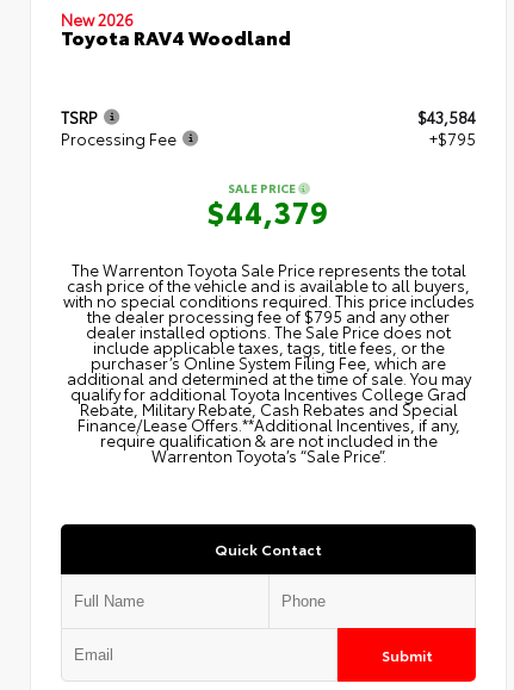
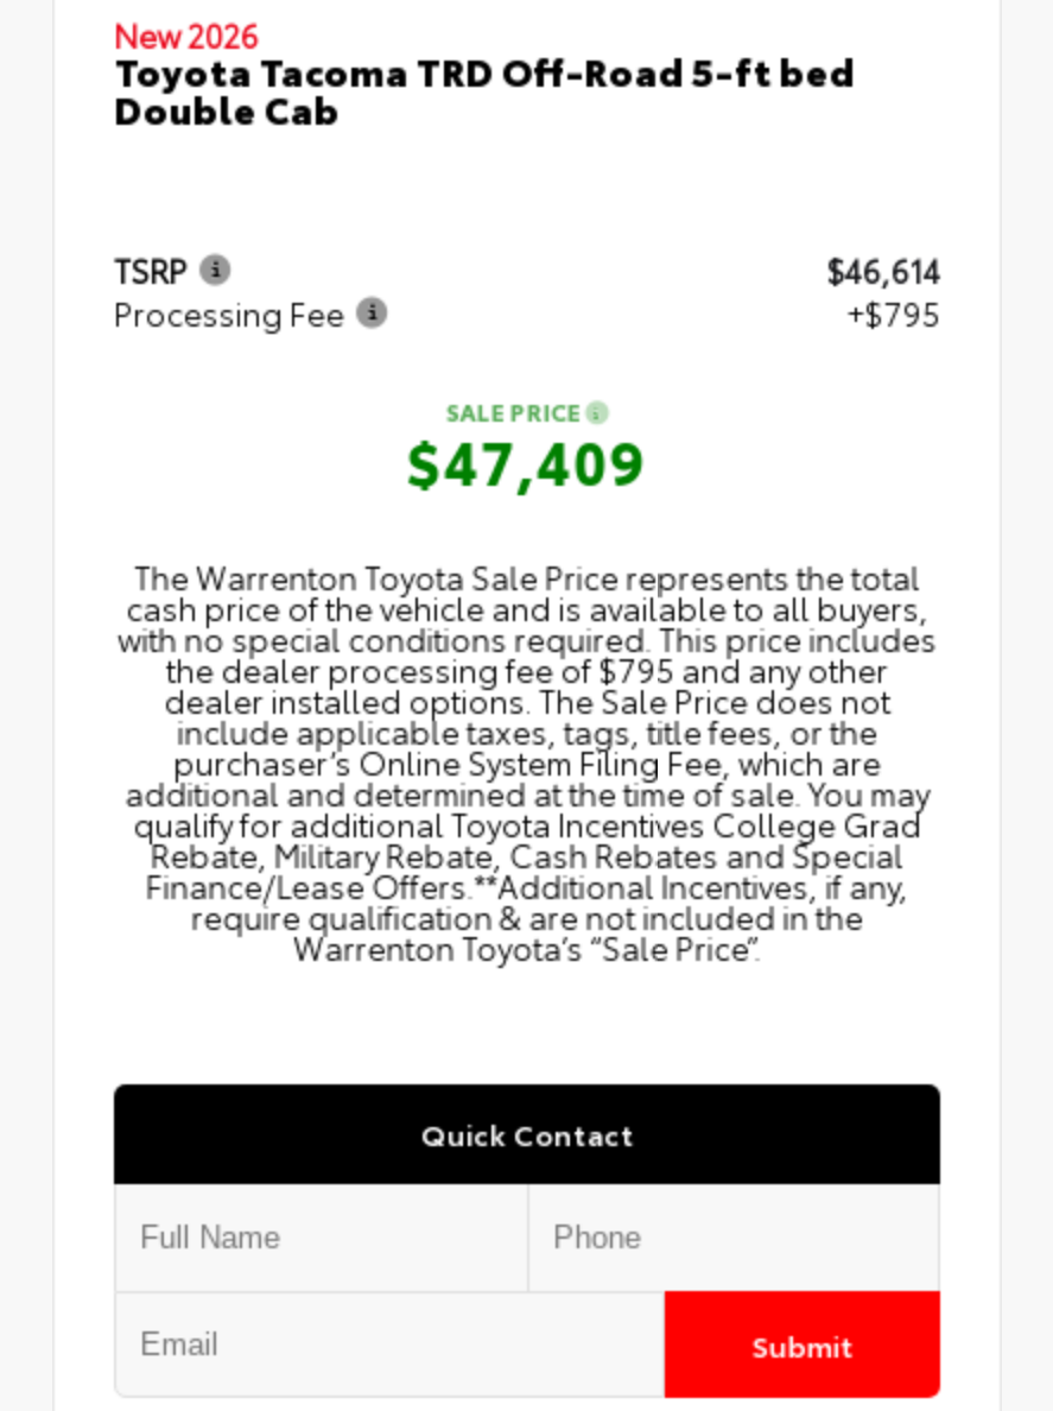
[61,21,291,49] Toyota RAV4 Woodland -> [114,39,855,132] Toyota Tacoma TRD Off-Road 5-ft bed | Double Cab
[417,105,476,127] $43,584 -> [826,248,940,290] $46,614
[208,190,329,231] $44,379 -> [407,417,647,498] $47,409

